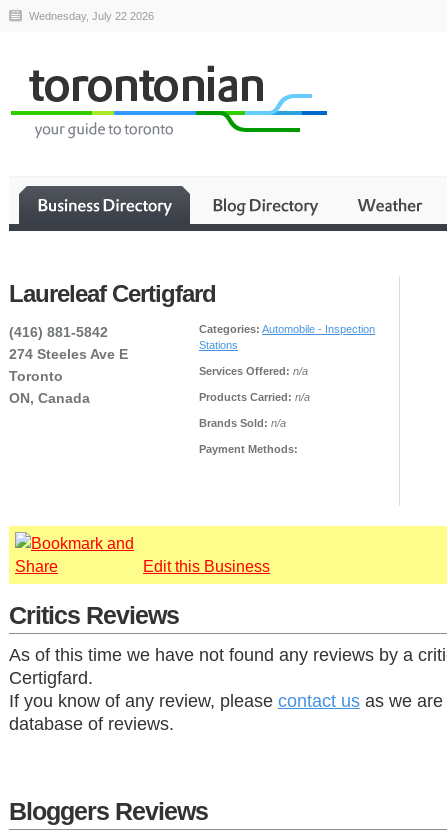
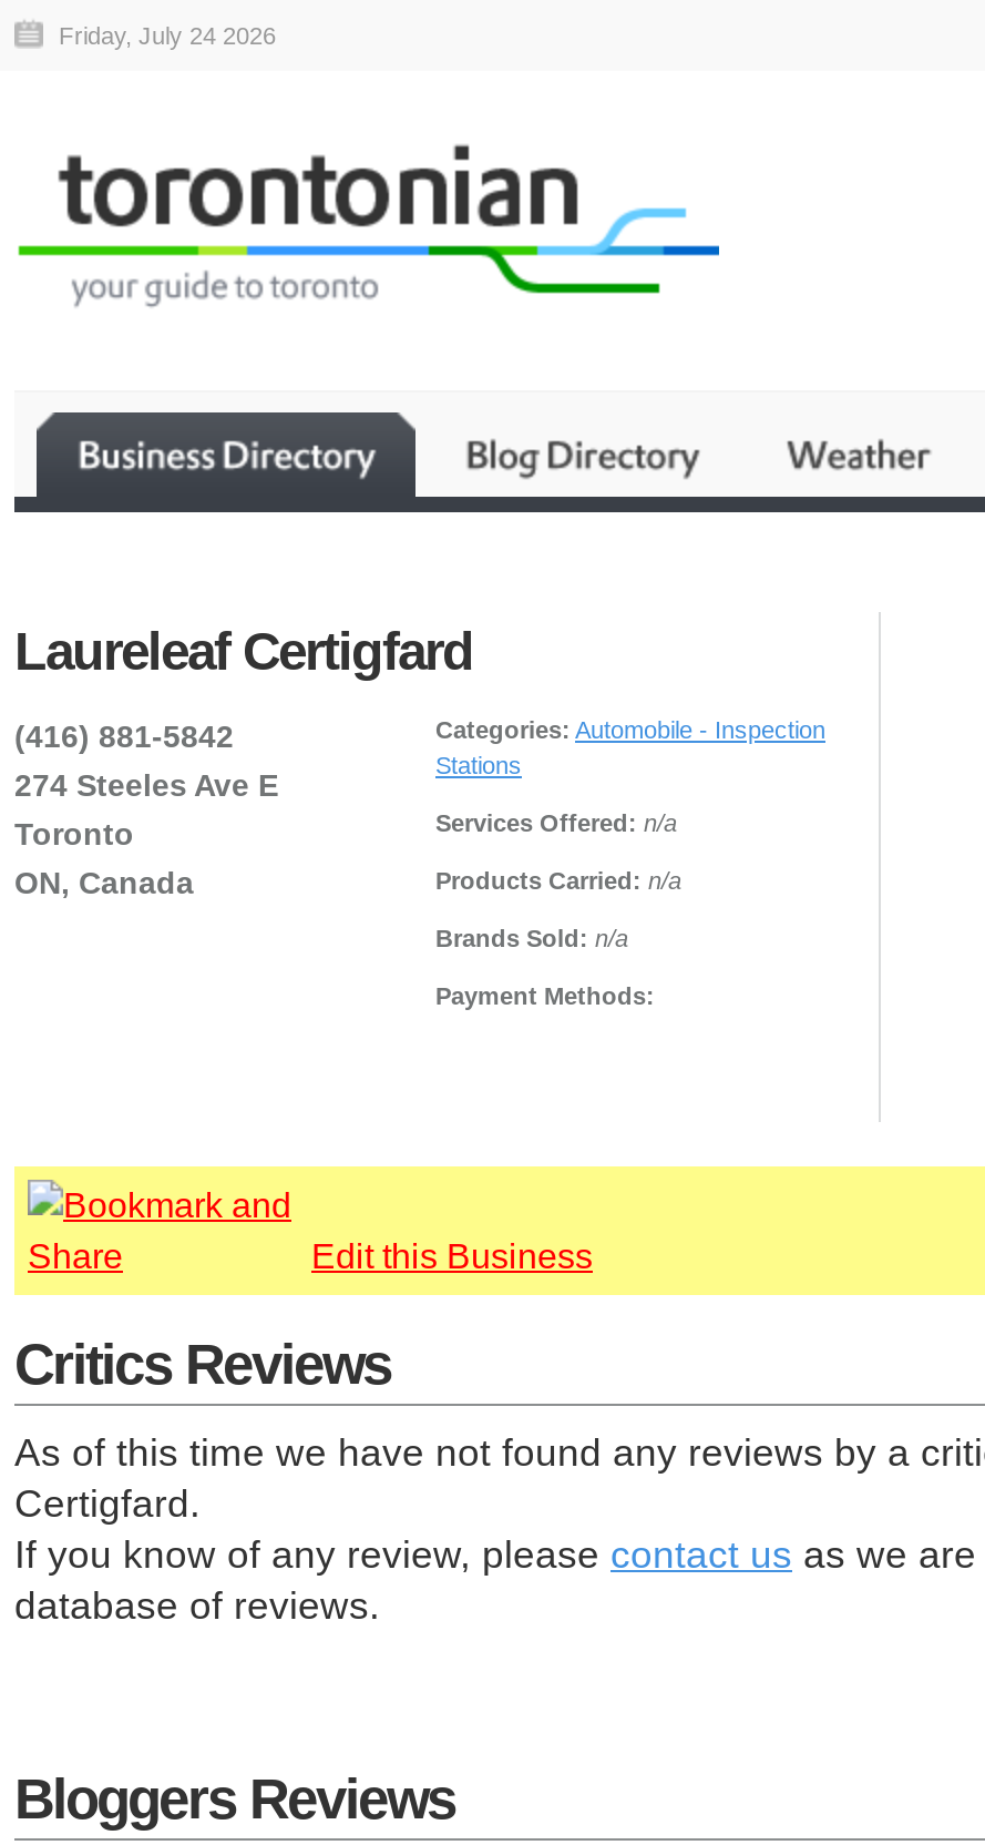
[29,10,154,22] Wednesday, July 22 2026 -> [59,22,276,49] Friday, July 24 2026

